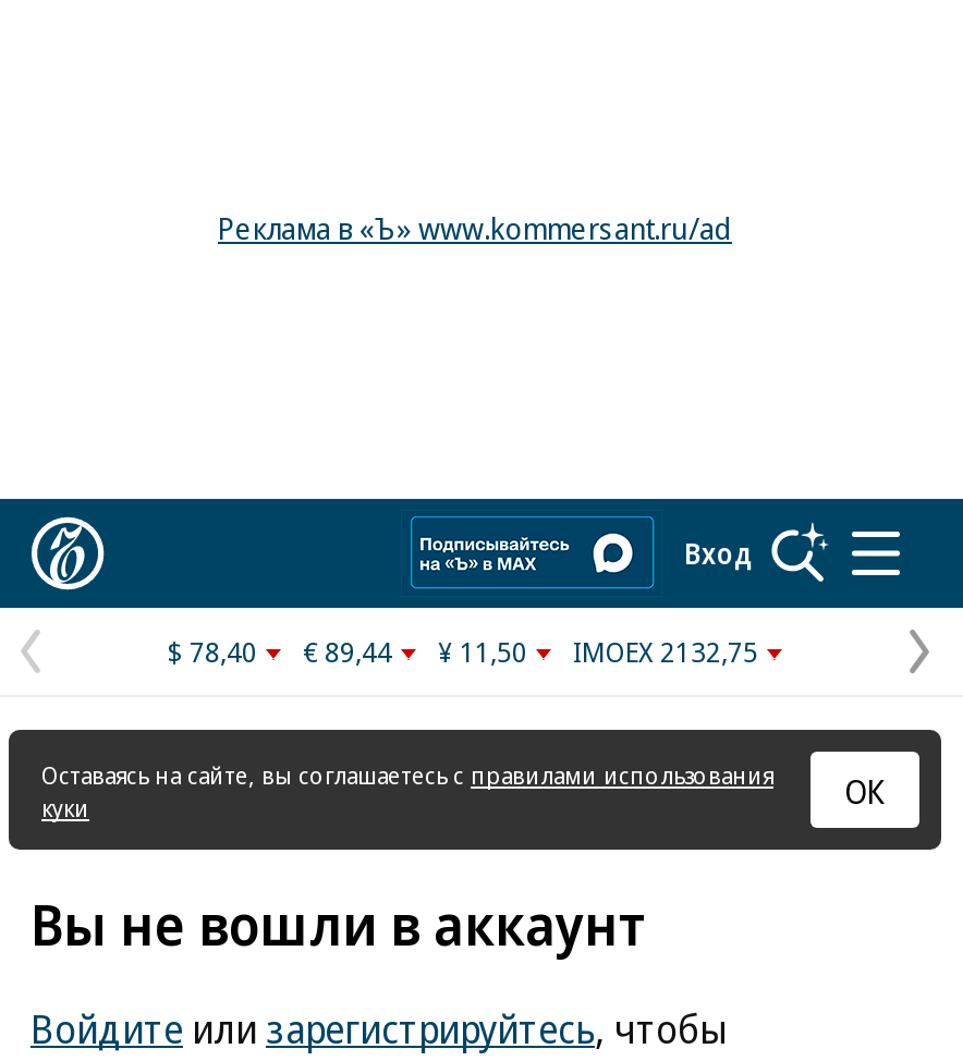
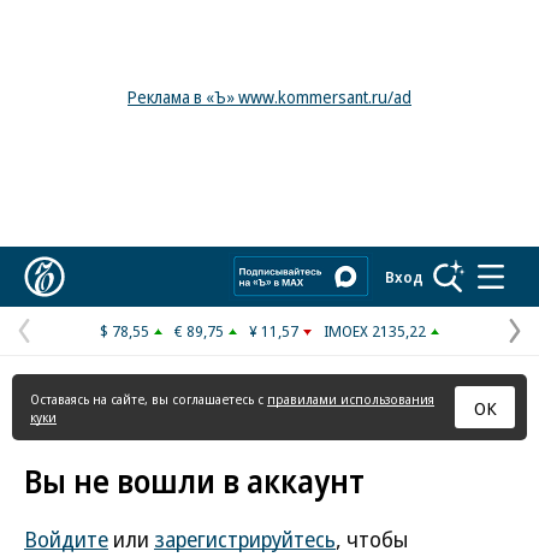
[168,632,257,671] $ 78,40 -> [100,320,149,342] $ 78,55
[303,632,392,671] € 89,44 -> [174,320,224,342] € 89,75
[438,632,527,671] ¥ 11,50 -> [249,320,298,342] ¥ 11,57
[573,632,758,671] IMOEX 2132,75 -> [324,320,426,342] IMOEX 2135,22

